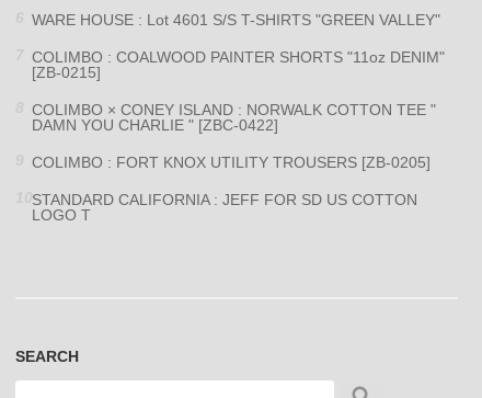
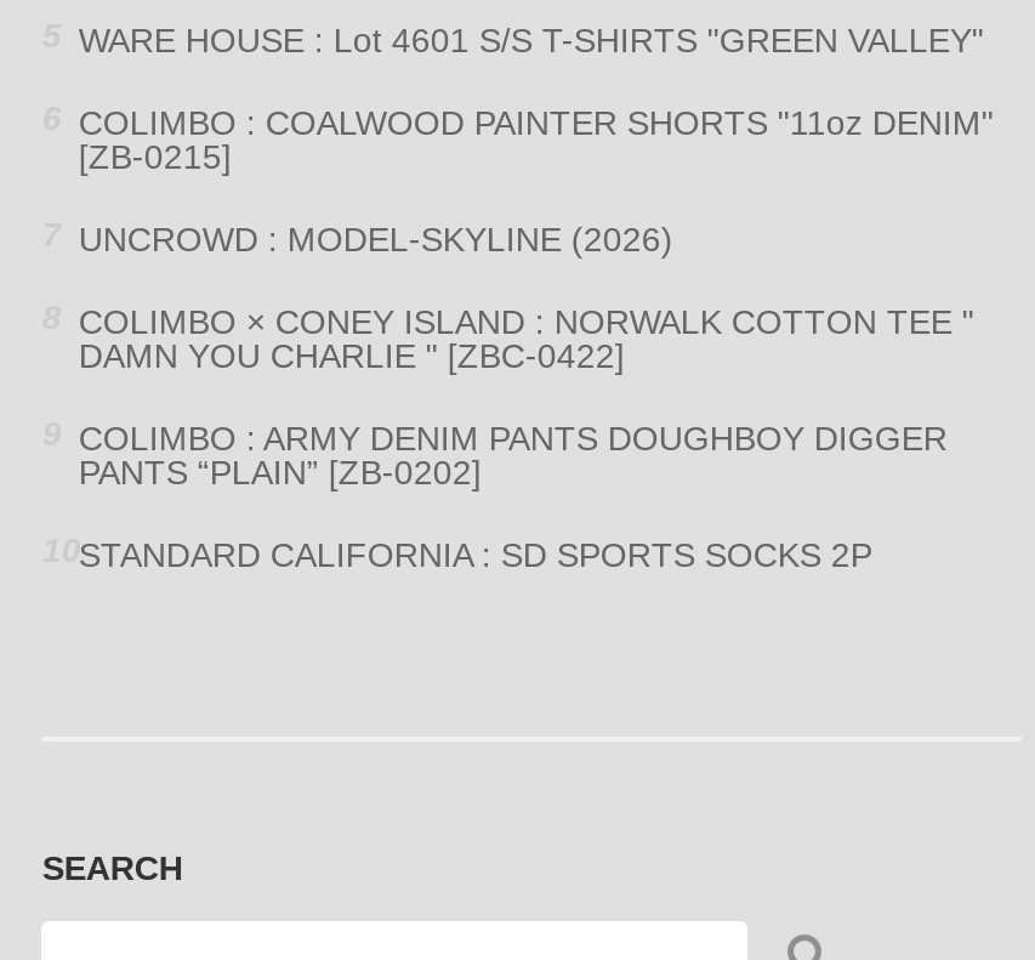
none -> [79,219,673,258] UNCROWD : MODEL-SKYLINE (2026)
[32,153,431,171] COLIMBO : FORT KNOX UTILITY TROUSERS [ZB-0205] -> [79,418,947,491] COLIMBO : ARMY DENIM PANTS DOUGHBOY DIGGER | PANTS “PLAIN” [ZB-0202]
[32,190,418,223] STANDARD CALIFORNIA : JEFF FOR SD US COTTON | LOGO T -> [79,534,872,573] STANDARD CALIFORNIA : SD SPORTS SOCKS 2P

